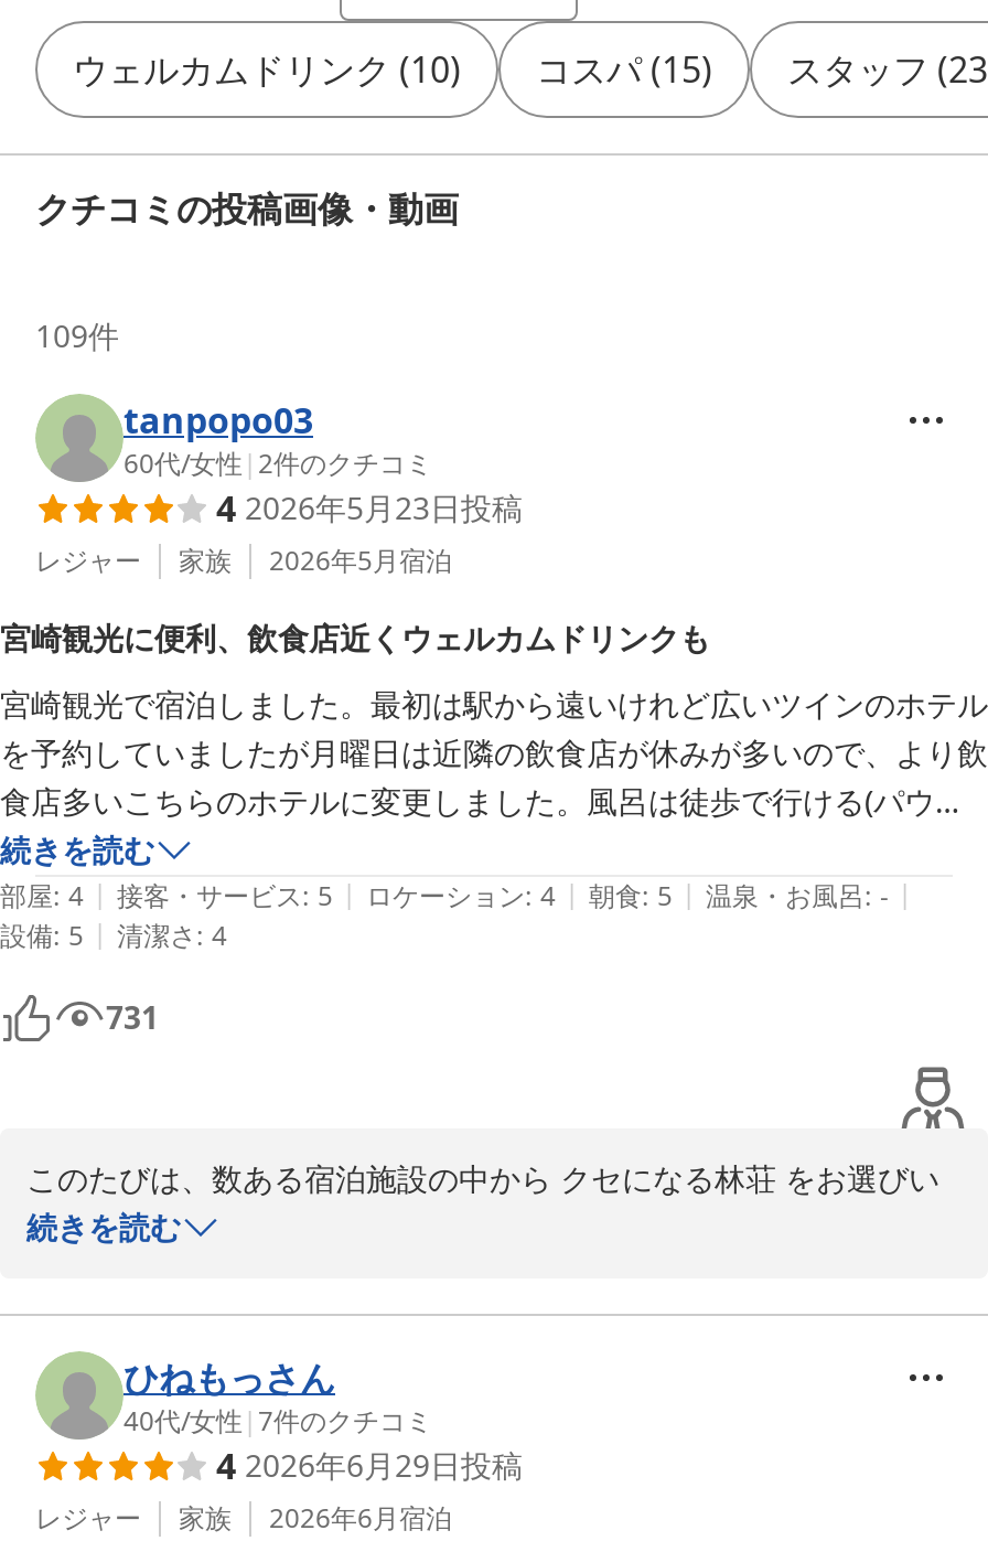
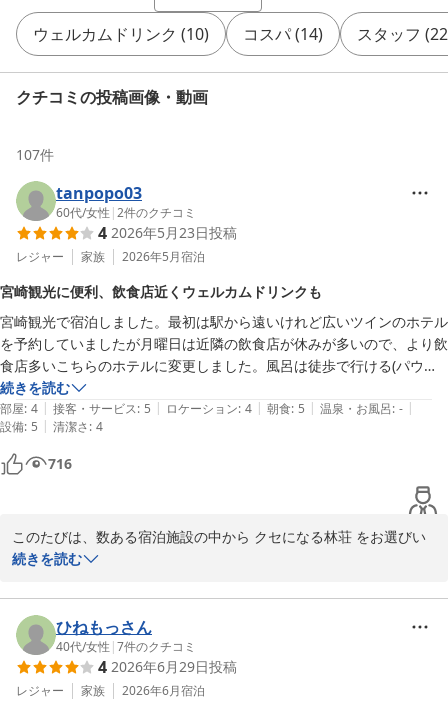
[536,45,712,94] コスパ (15) -> [243,23,323,45] コスパ (14)
[787,45,988,94] スタッフ (23 -> [357,23,448,45] スタッフ (22
[35,314,119,356] 109件 -> [16,145,54,164] 107件
[106,996,159,1038] 731 -> [48,454,72,473] 716

